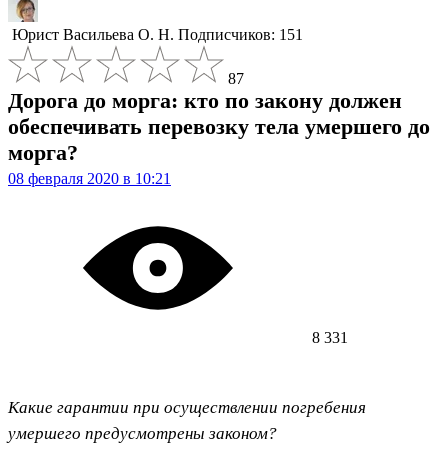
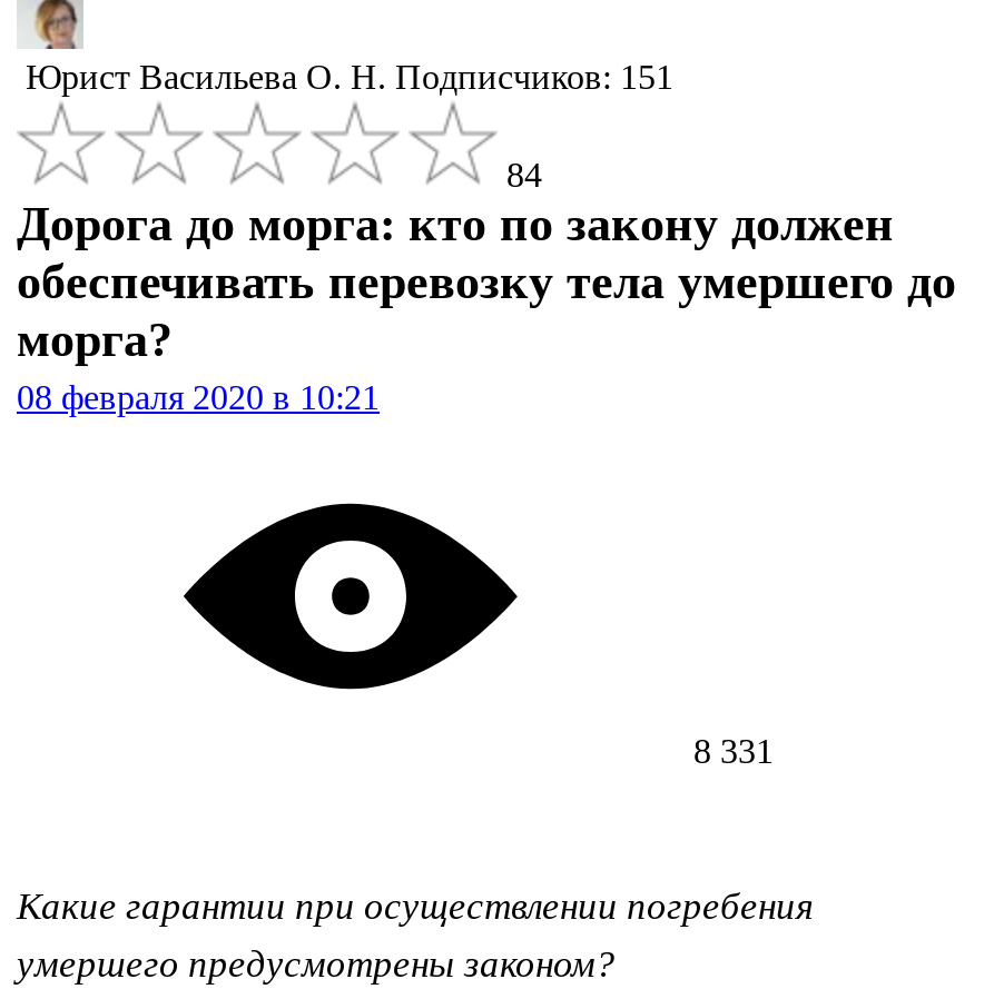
[228,70,244,87] 87 -> [506,156,542,194] 84

